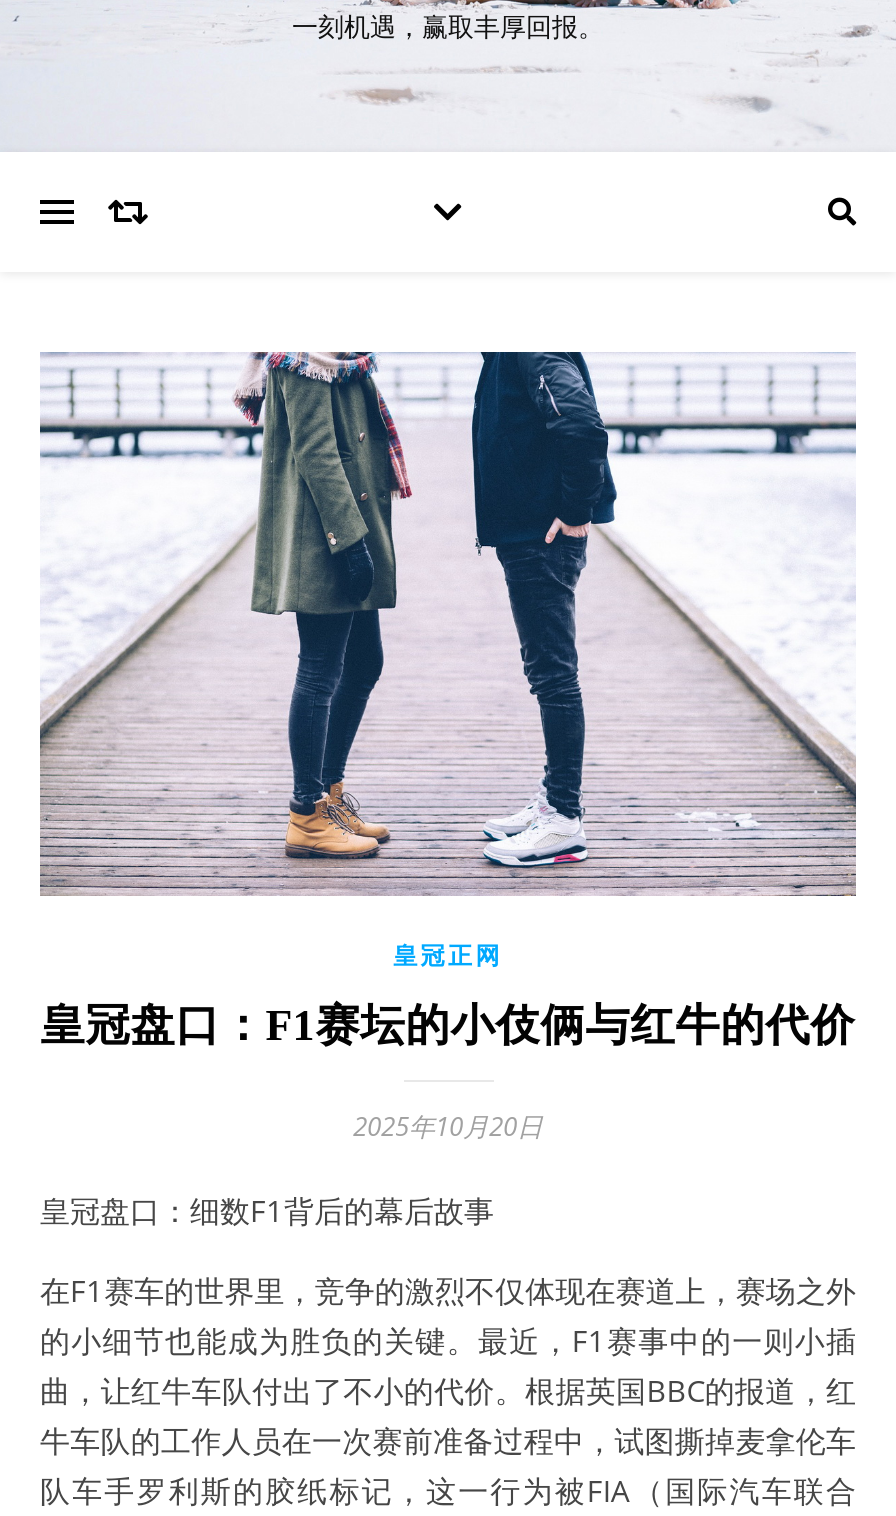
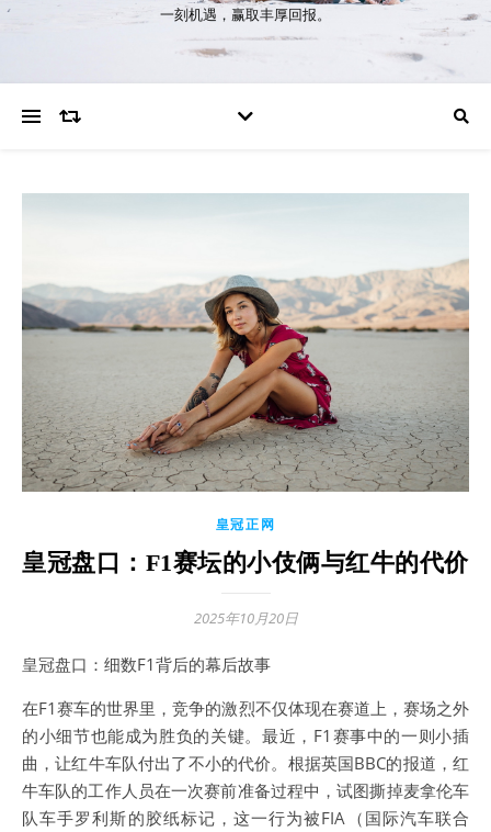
[38,350,858,896] [image] -> [21,193,470,492] [image]

